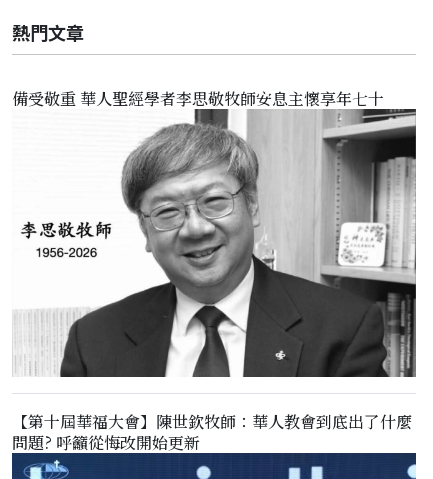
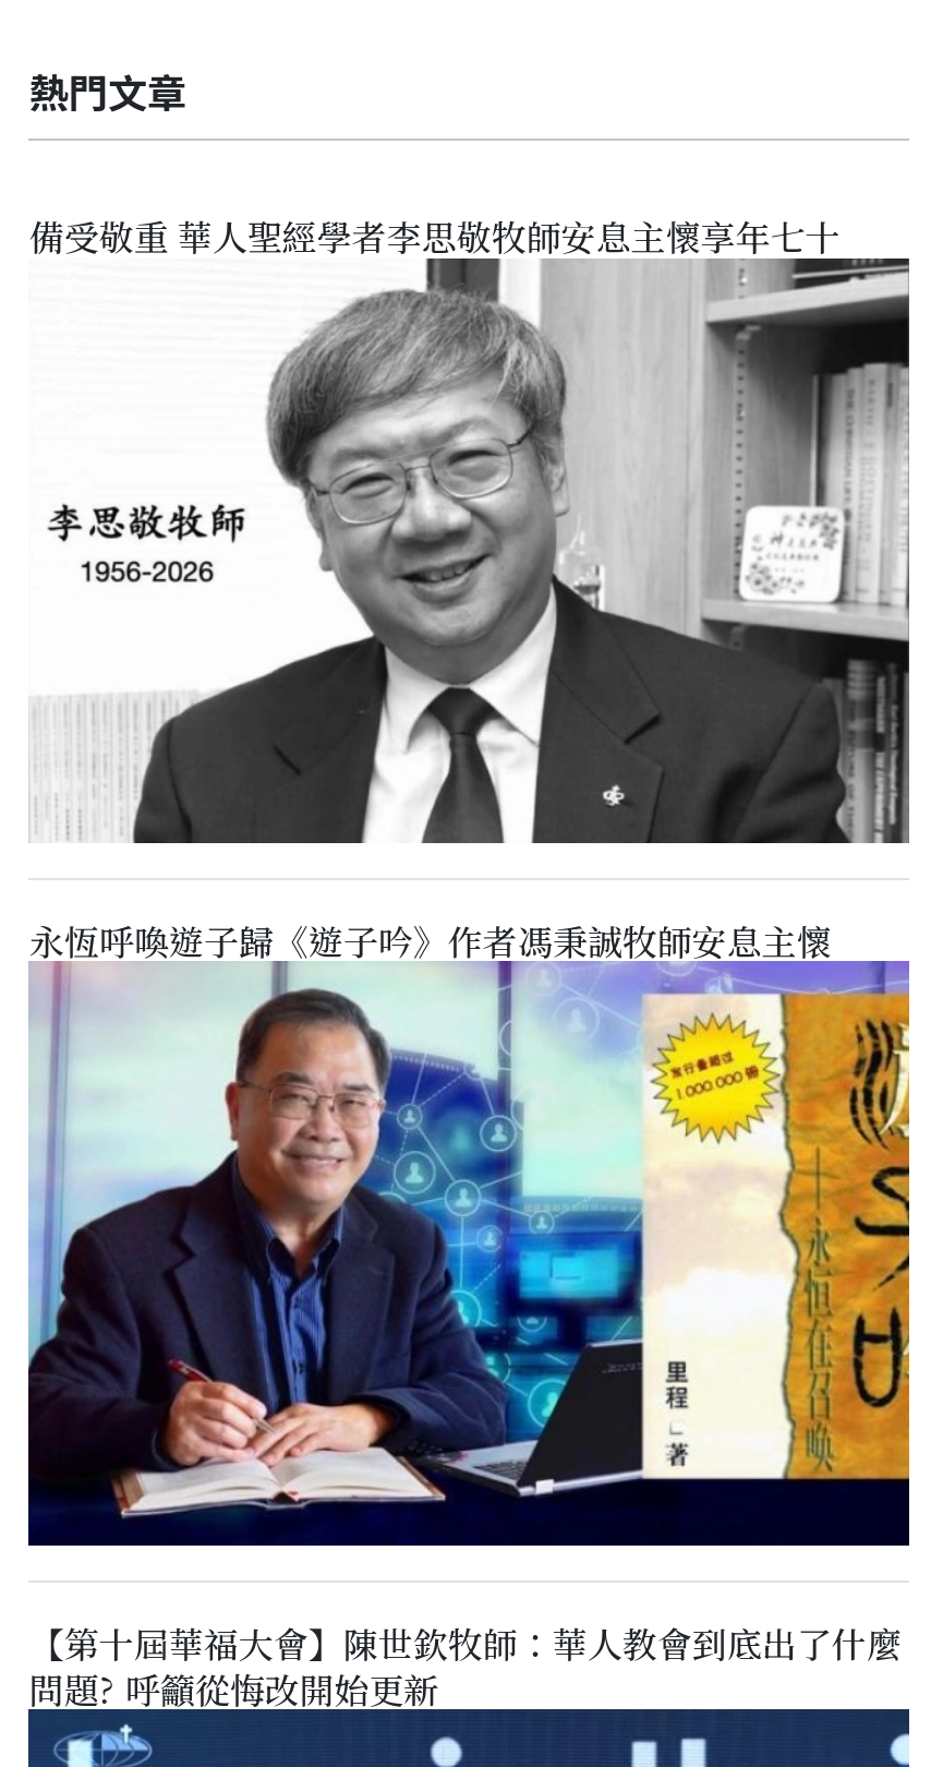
none -> [28,916,911,1548] [image] | 永恆呼喚遊子歸《遊子吟》作者馮秉誠牧師安息主懷

